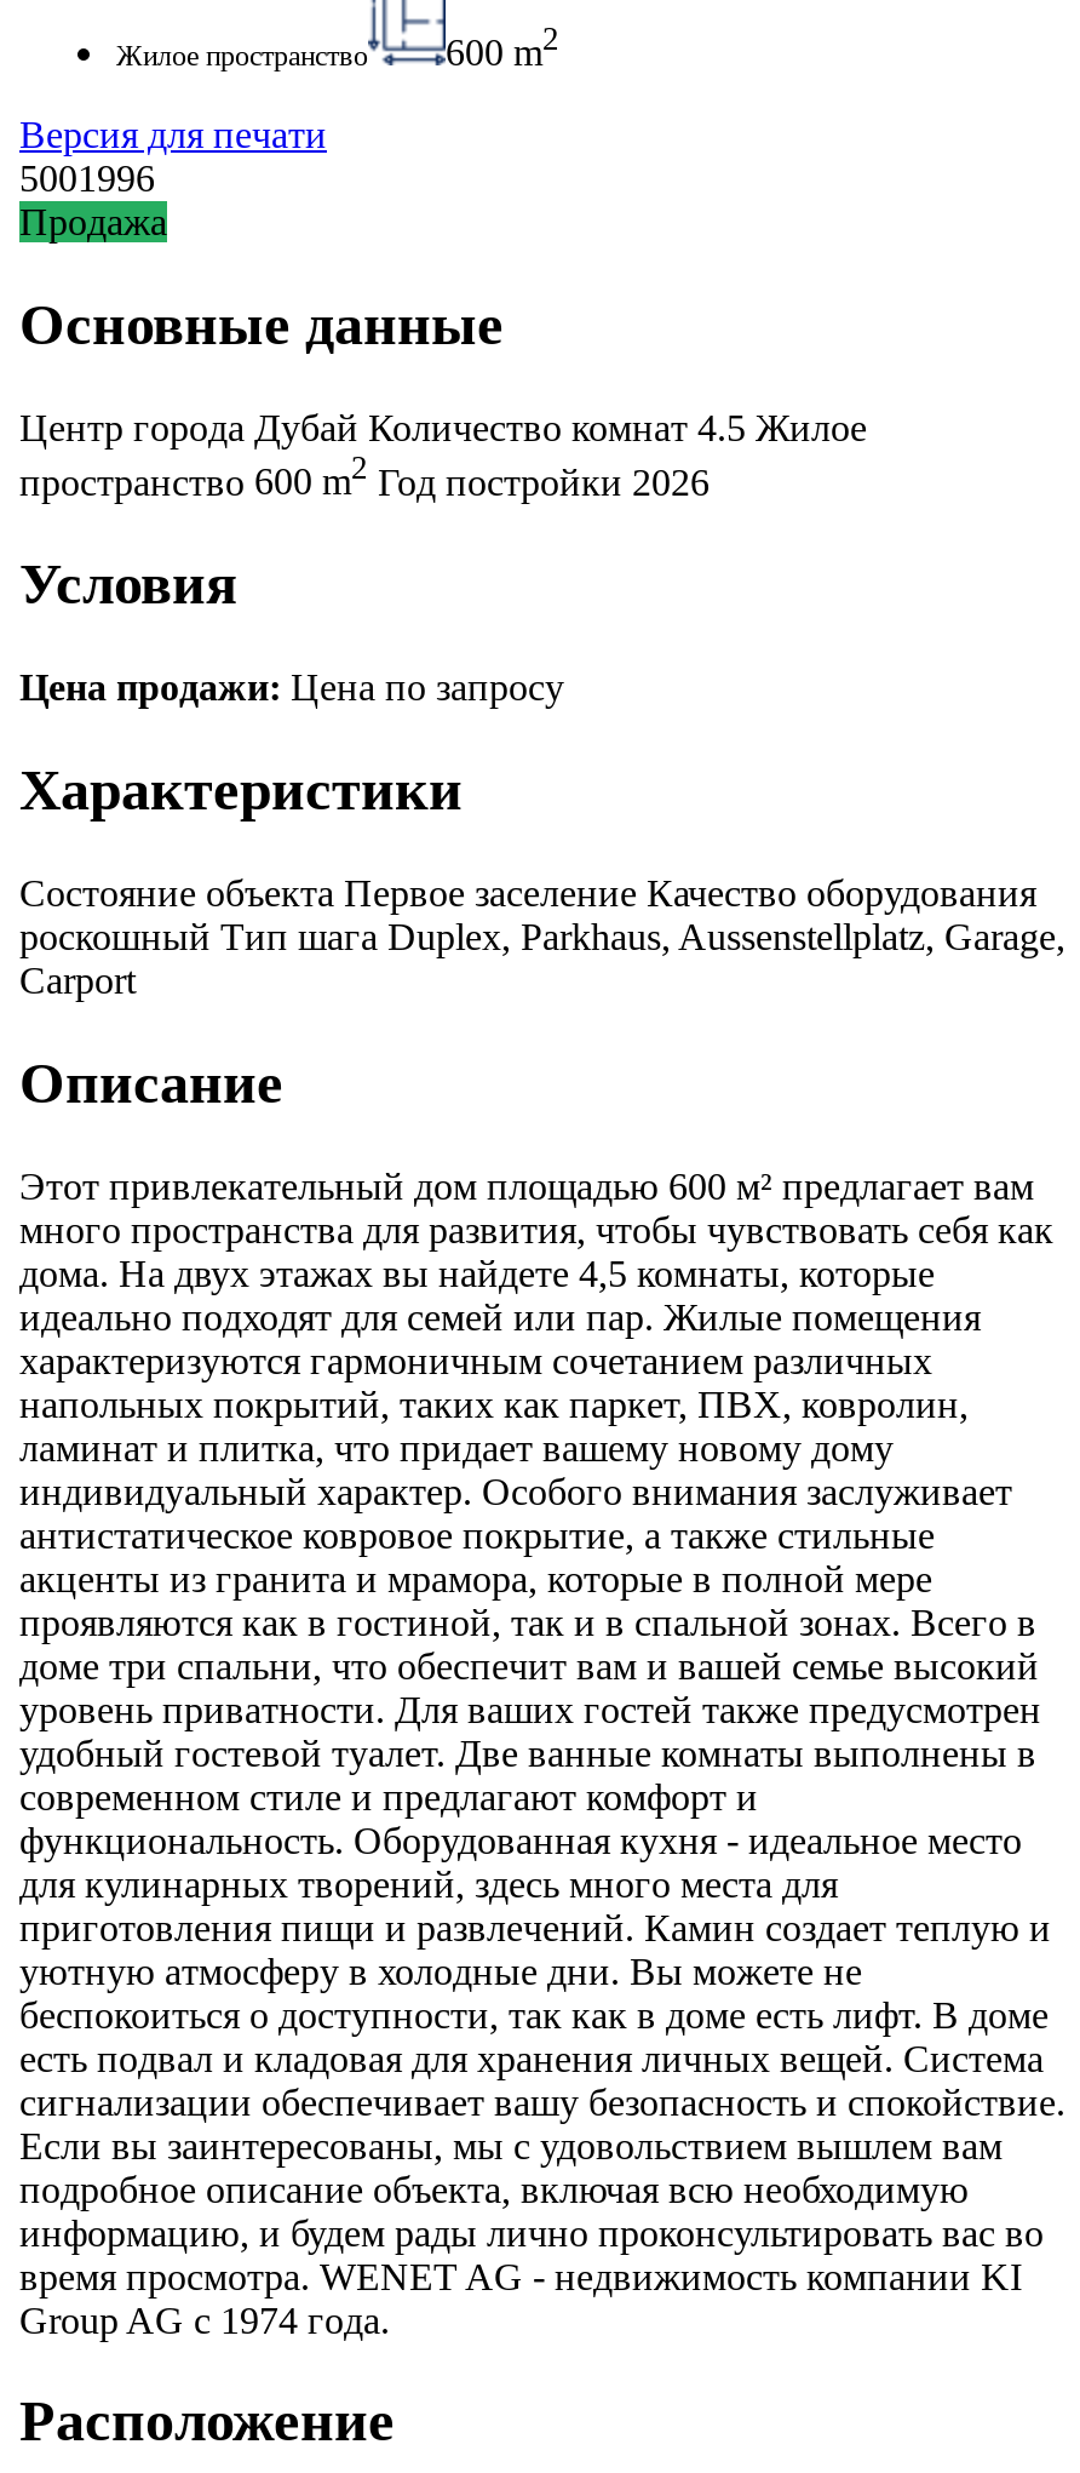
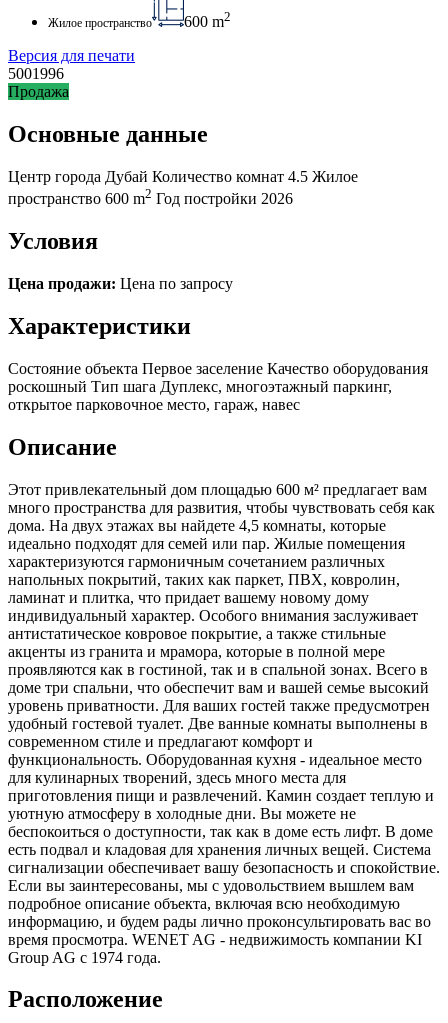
[19,916,1065,1000] роскошный Тип шага Duplex, Parkhaus, Aussenstellplatz, Garage, | Carport -> [8,378,392,413] роскошный Тип шага Дуплекс, многоэтажный паркинг, | открытое парковочное место, гараж, навес

